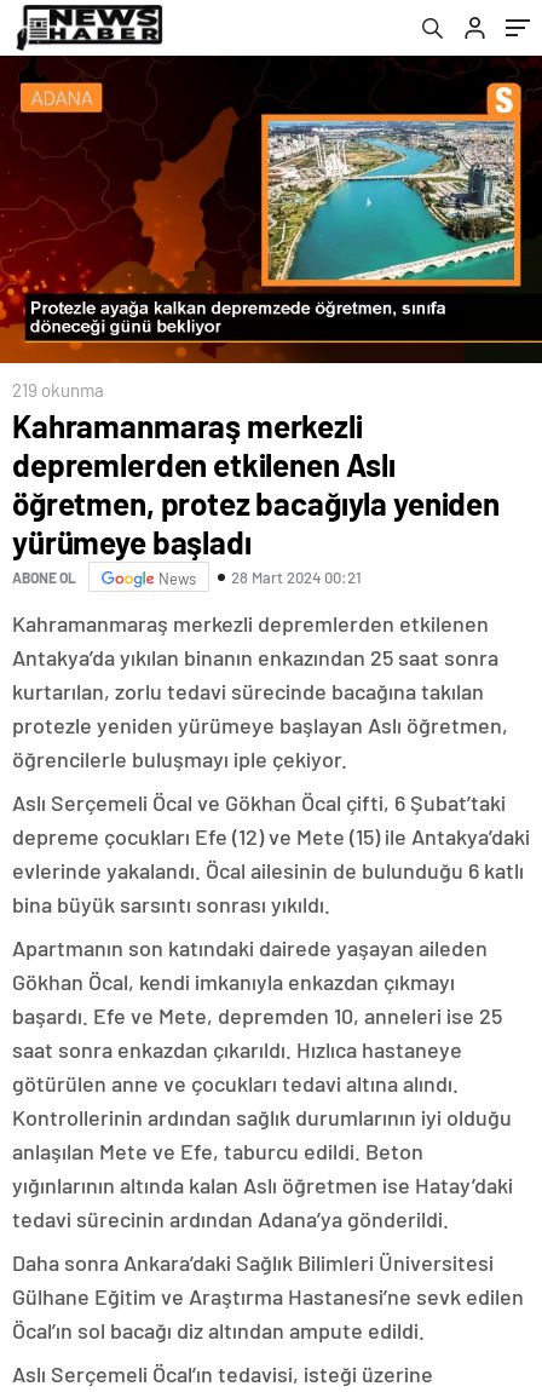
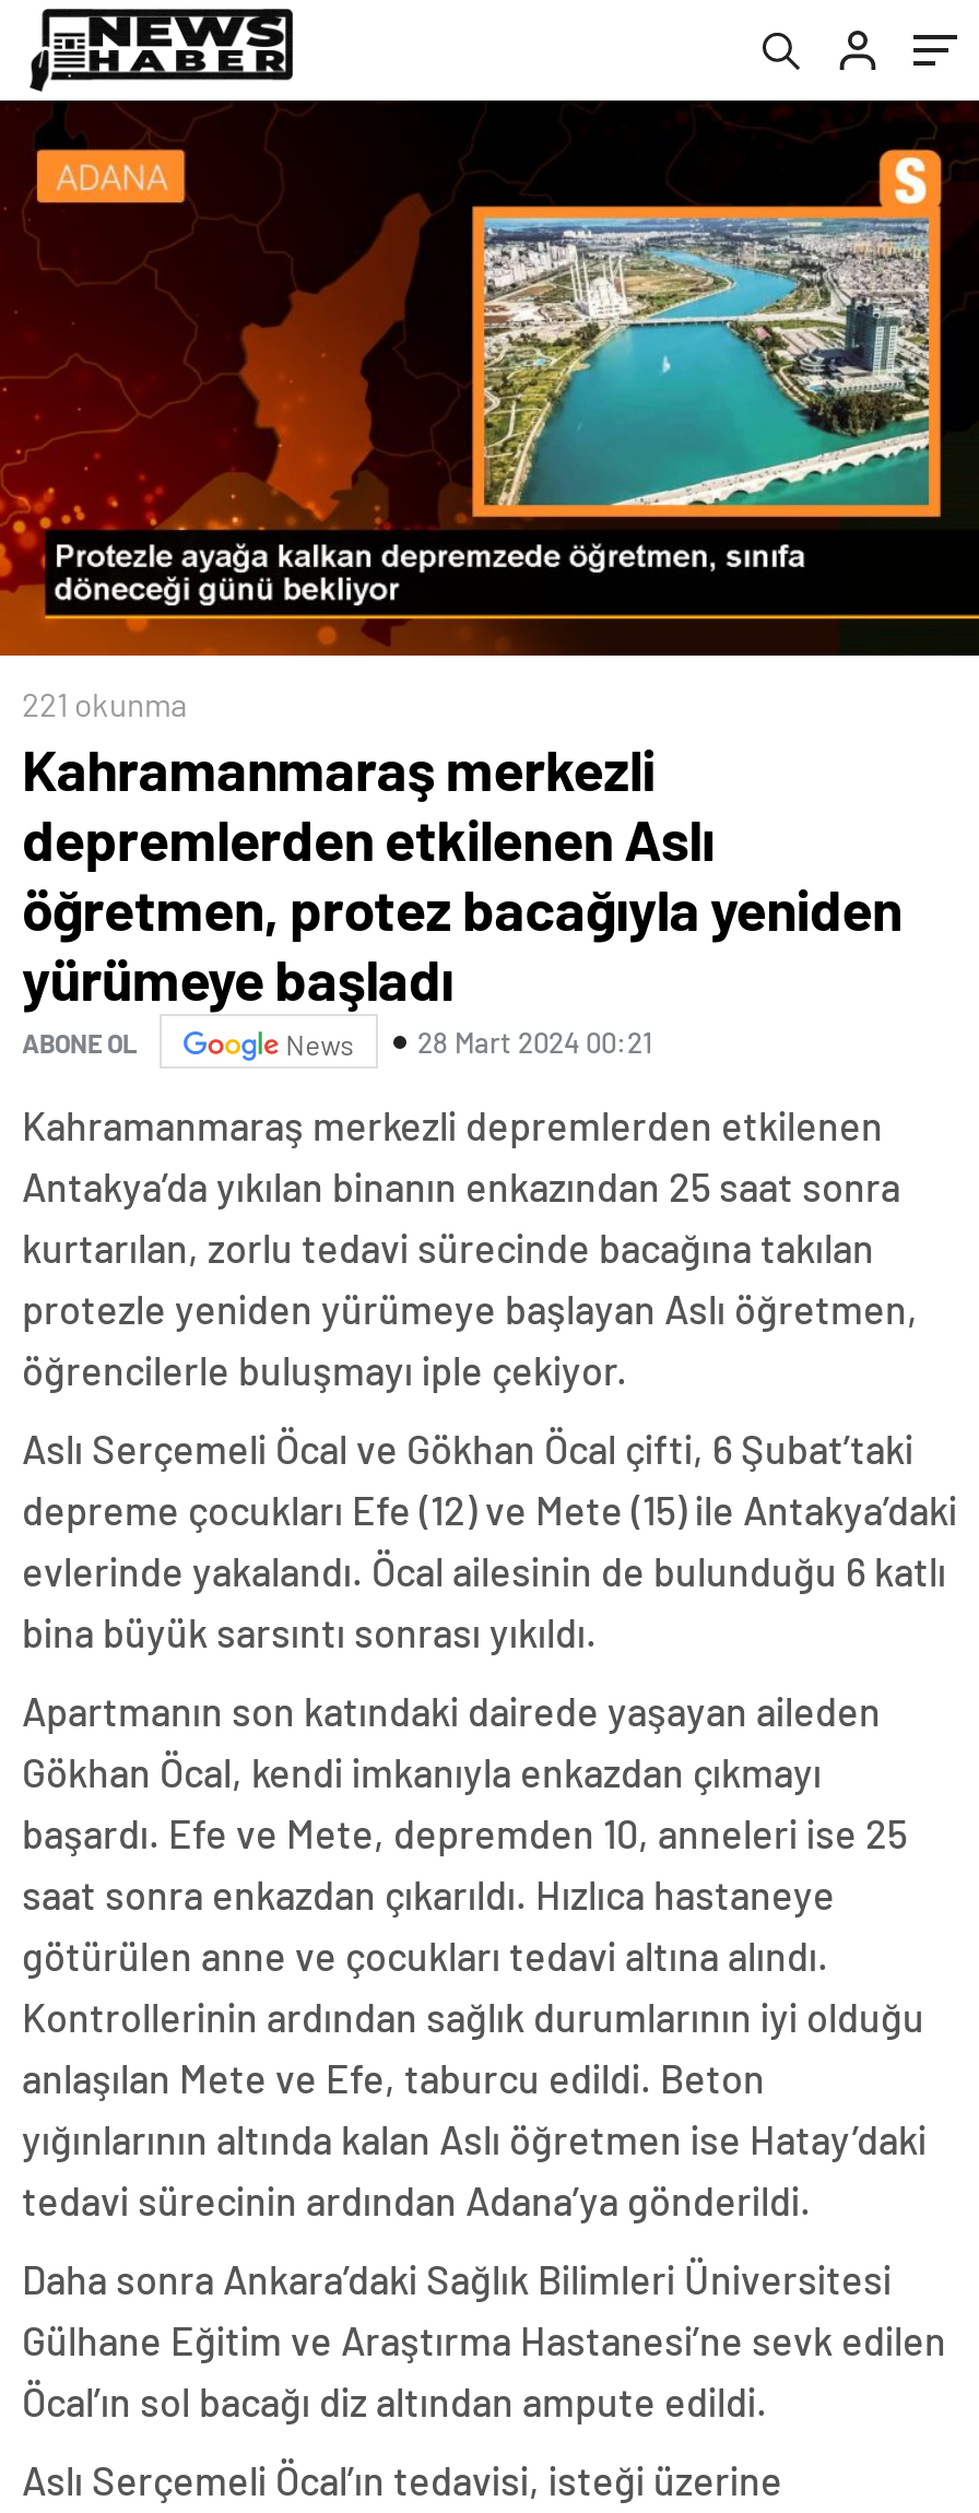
[12,379,104,401] 219 okunma -> [22,685,188,724] 221 okunma

